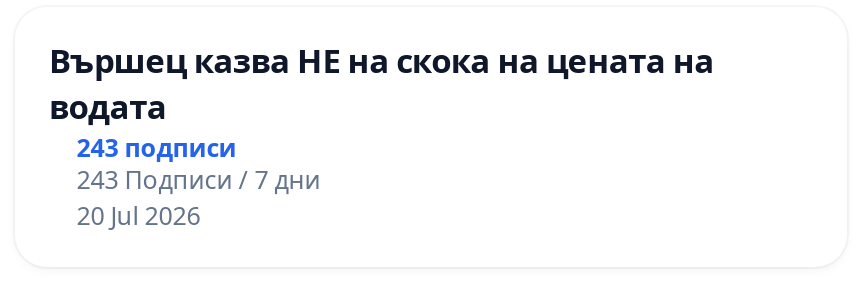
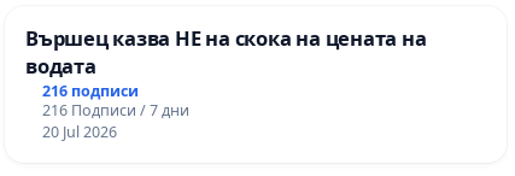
[77,130,237,164] 243 подписи -> [42,80,138,101] 216 подписи
[77,162,321,196] 243 Подписи / 7 дни -> [42,100,189,120] 216 Подписи / 7 дни

